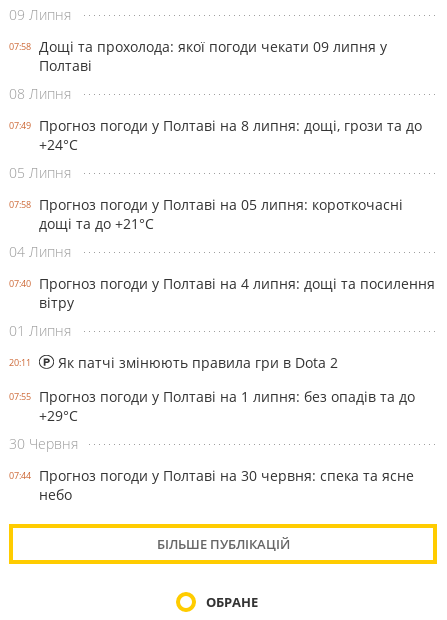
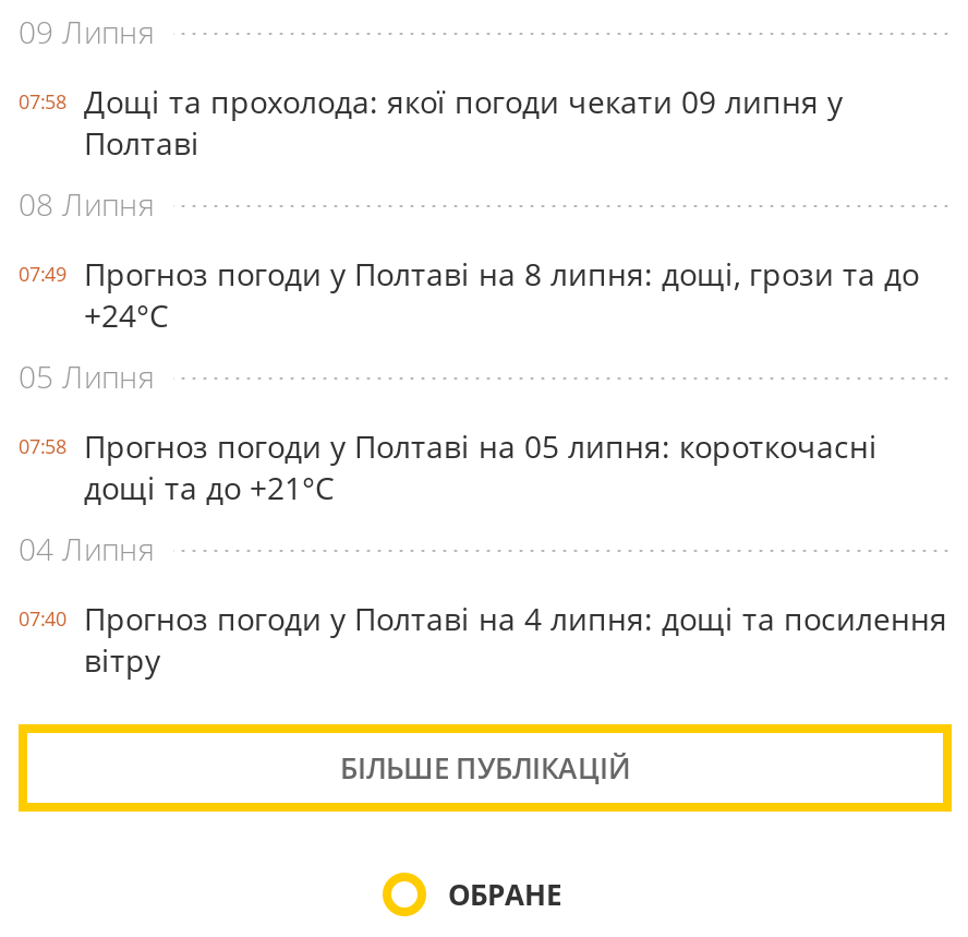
[9,321,415,504] 01 Липня | 20:11 | Як патчі змінюють правила гри в Dota 2 | 07:55 | Прогноз погоди у Полтаві на 1 липня: без опадів та до | +29°С | 30 Червня | 07:44 | Прогноз погоди у Полтаві на 30 червня: спека та ясне | небо -> none

